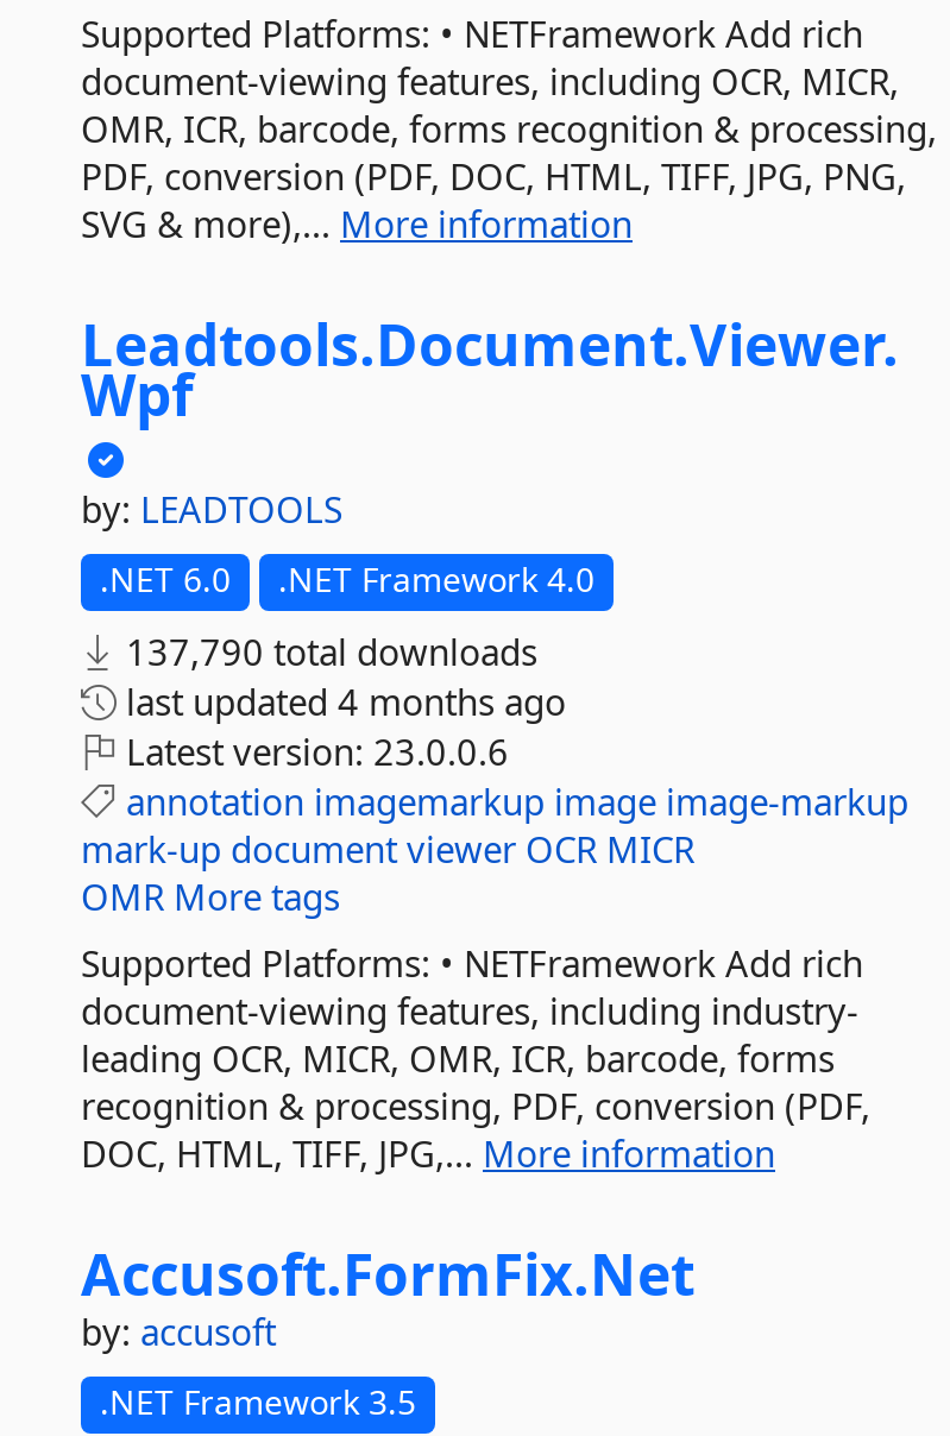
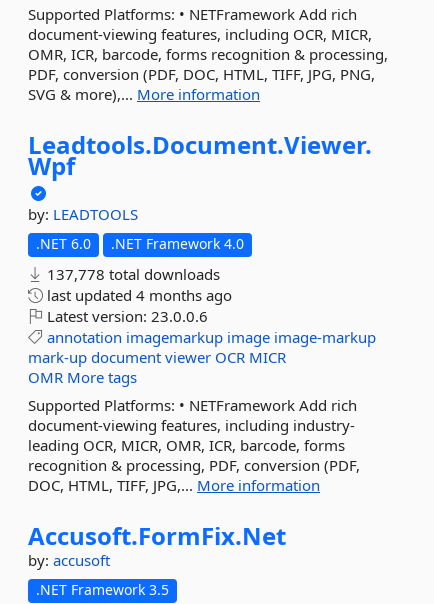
[117,628,537,675] 137,790 total downloads -> [43,264,220,284] 137,778 total downloads

